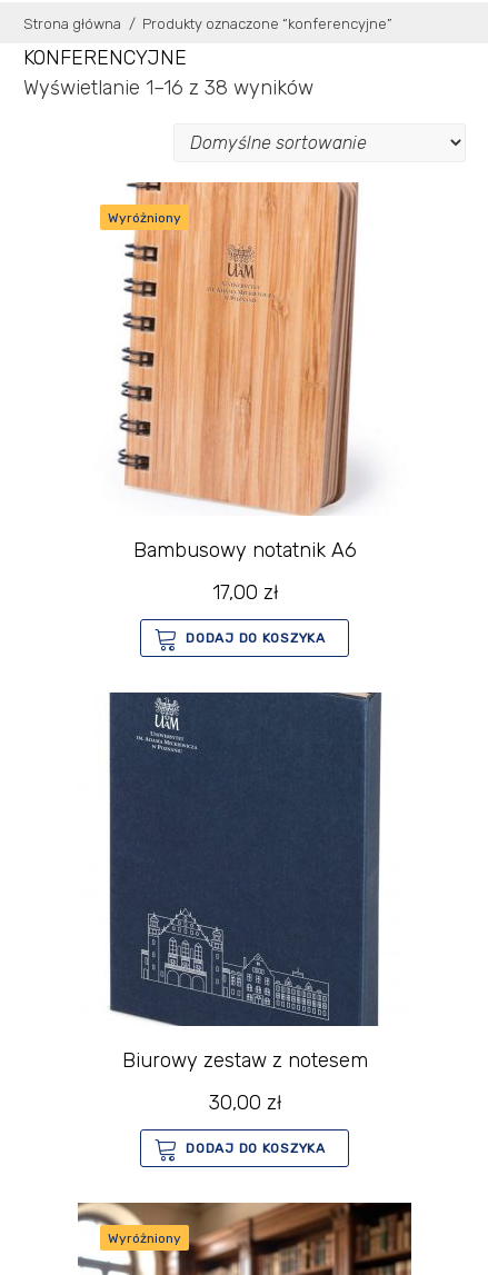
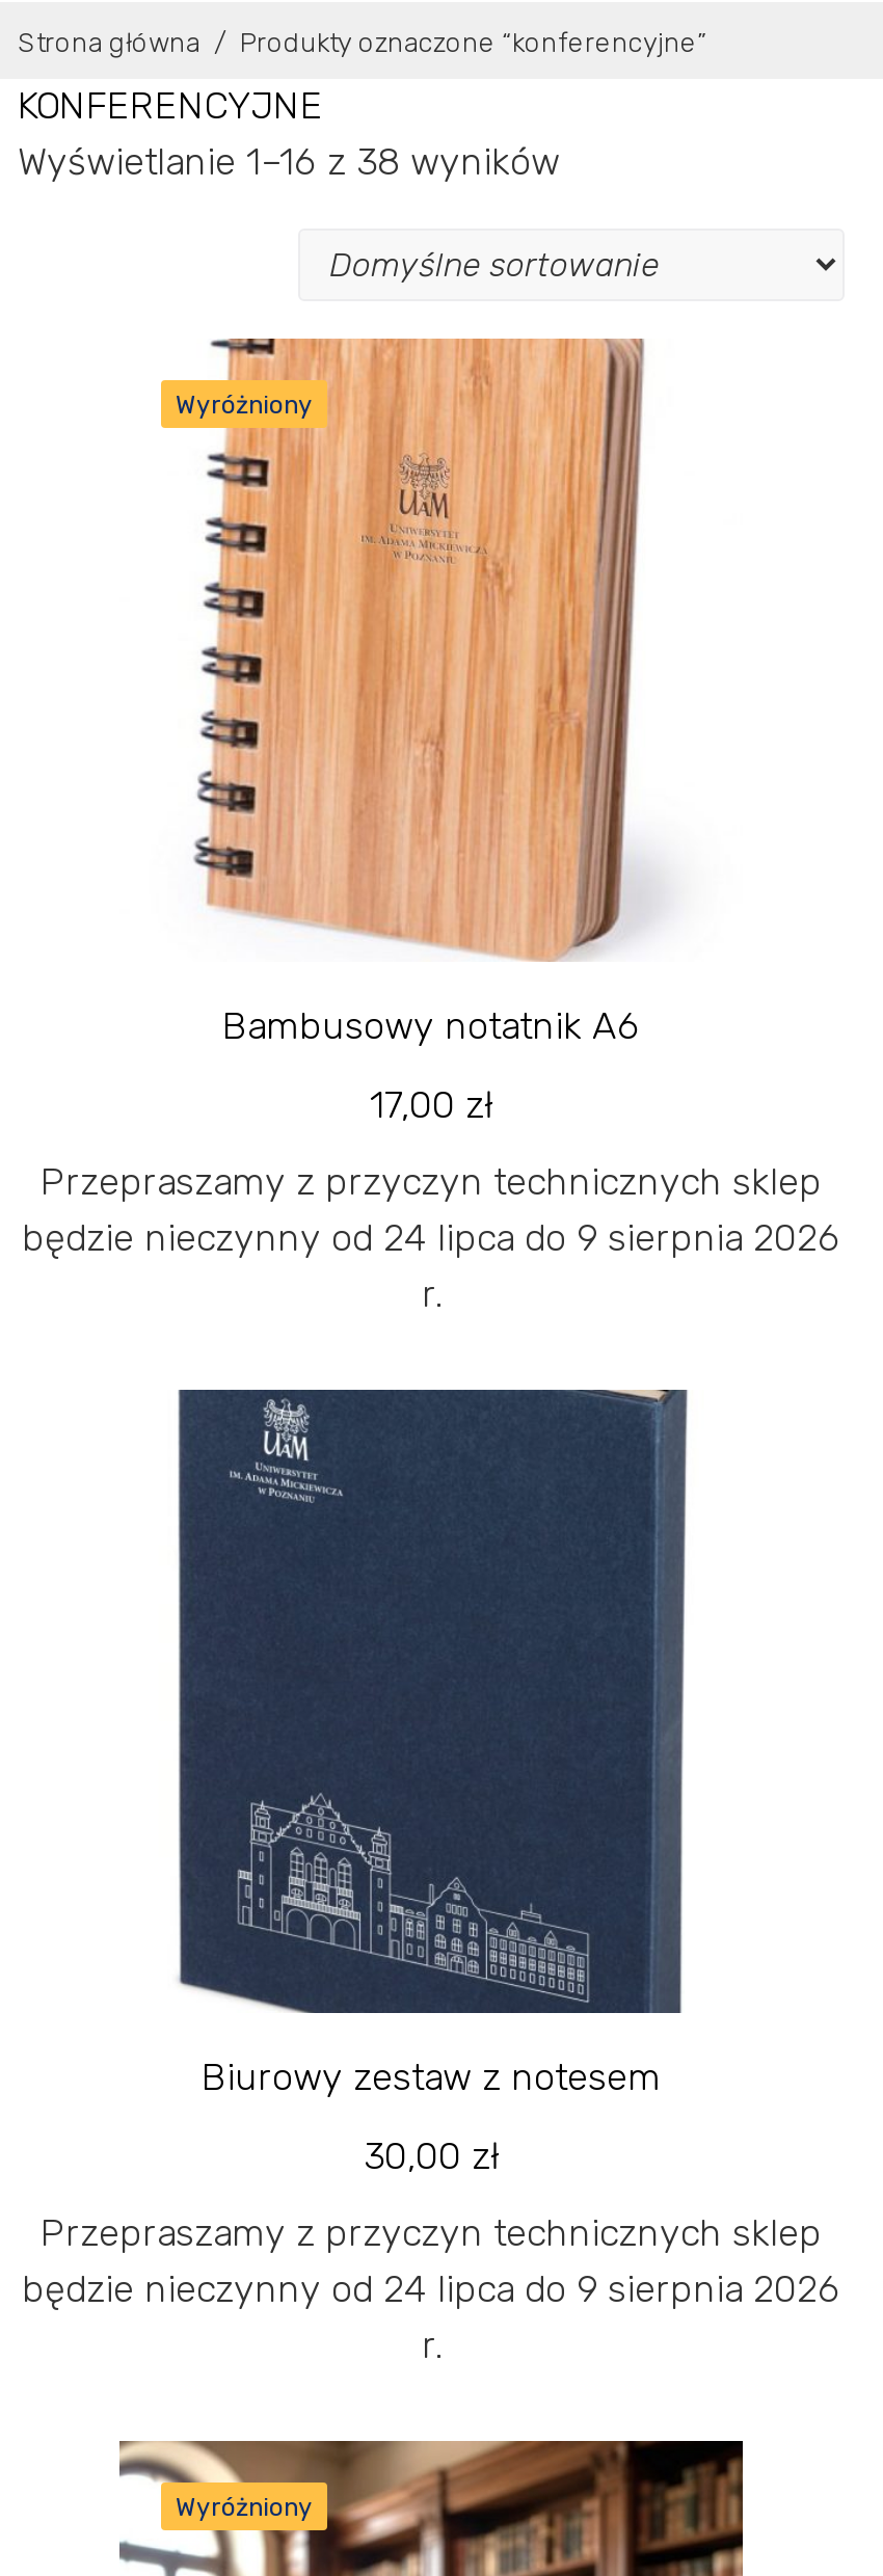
[186,630,325,646] DODAJ DO KOSZYKA -> [22,1159,840,1316] Przepraszamy z przyczyn technicznych sklep | będzie nieczynny od 24 lipca do 9 sierpnia 2026 | r.
[186,1140,325,1156] DODAJ DO KOSZYKA -> [22,2210,840,2368] Przepraszamy z przyczyn technicznych sklep | będzie nieczynny od 24 lipca do 9 sierpnia 2026 | r.

